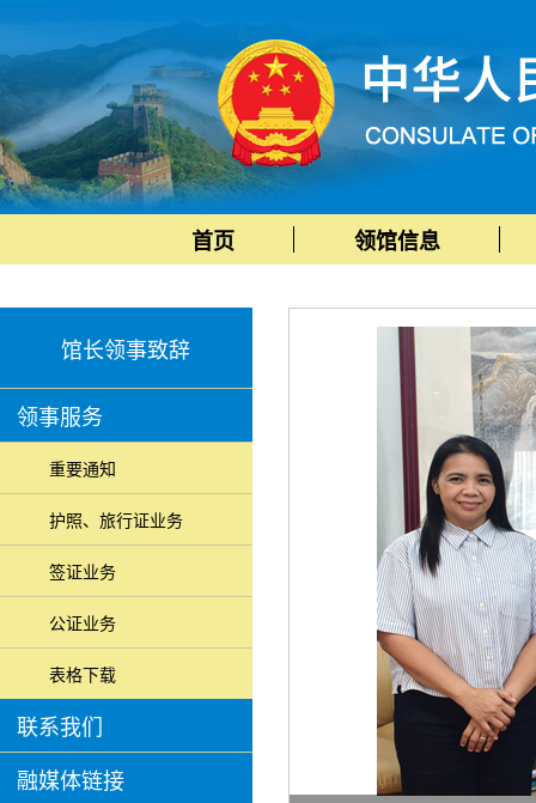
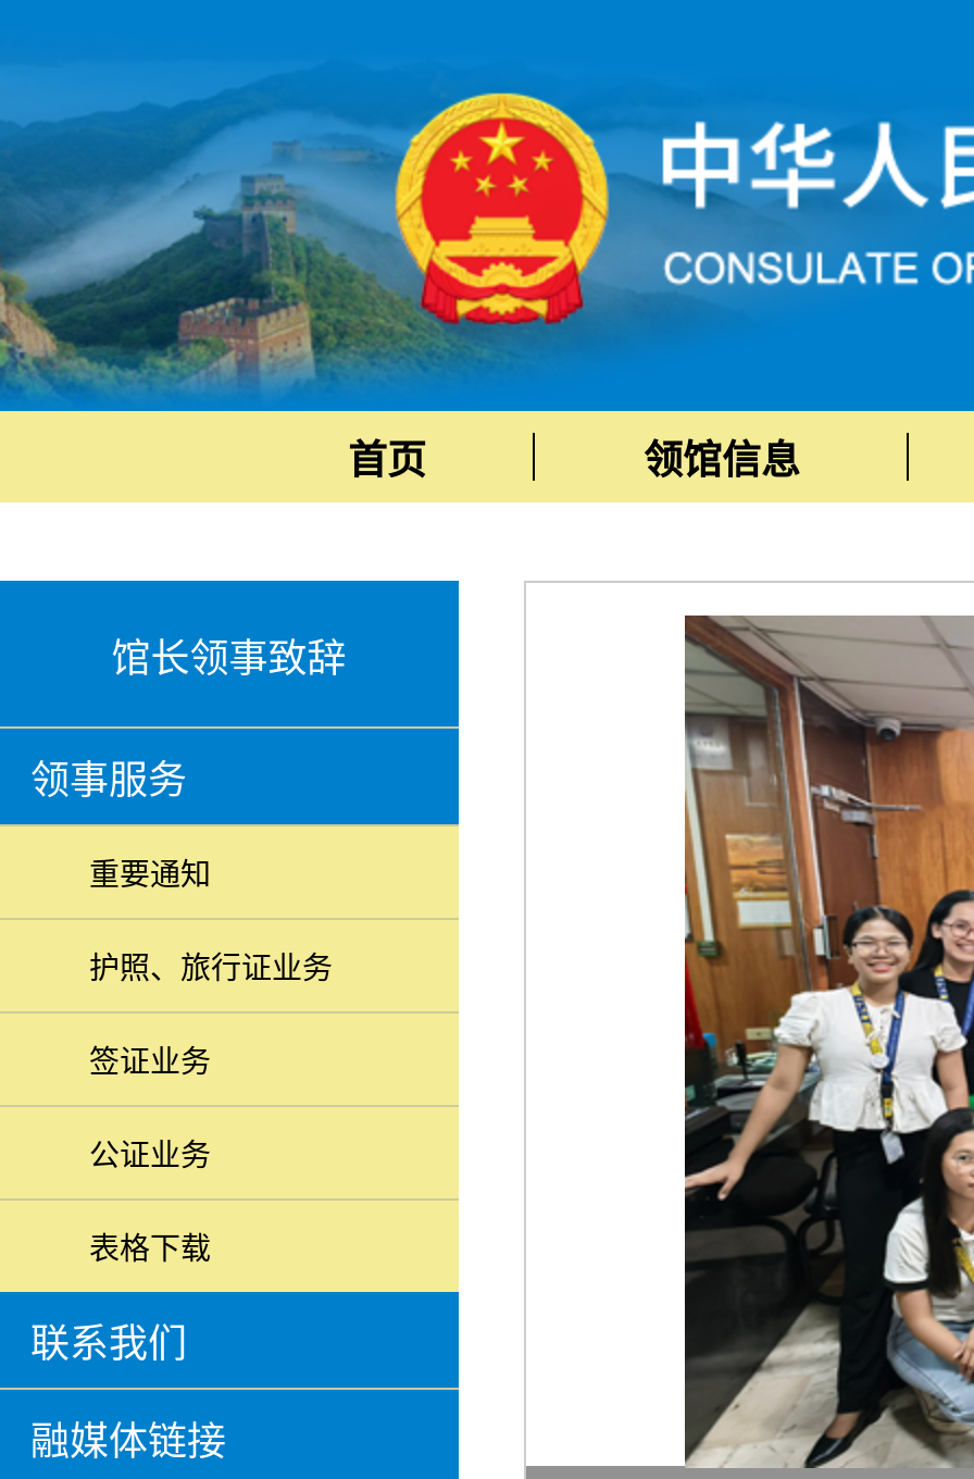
[376,327,532,797] [image] -> [683,613,967,1468] [image]

